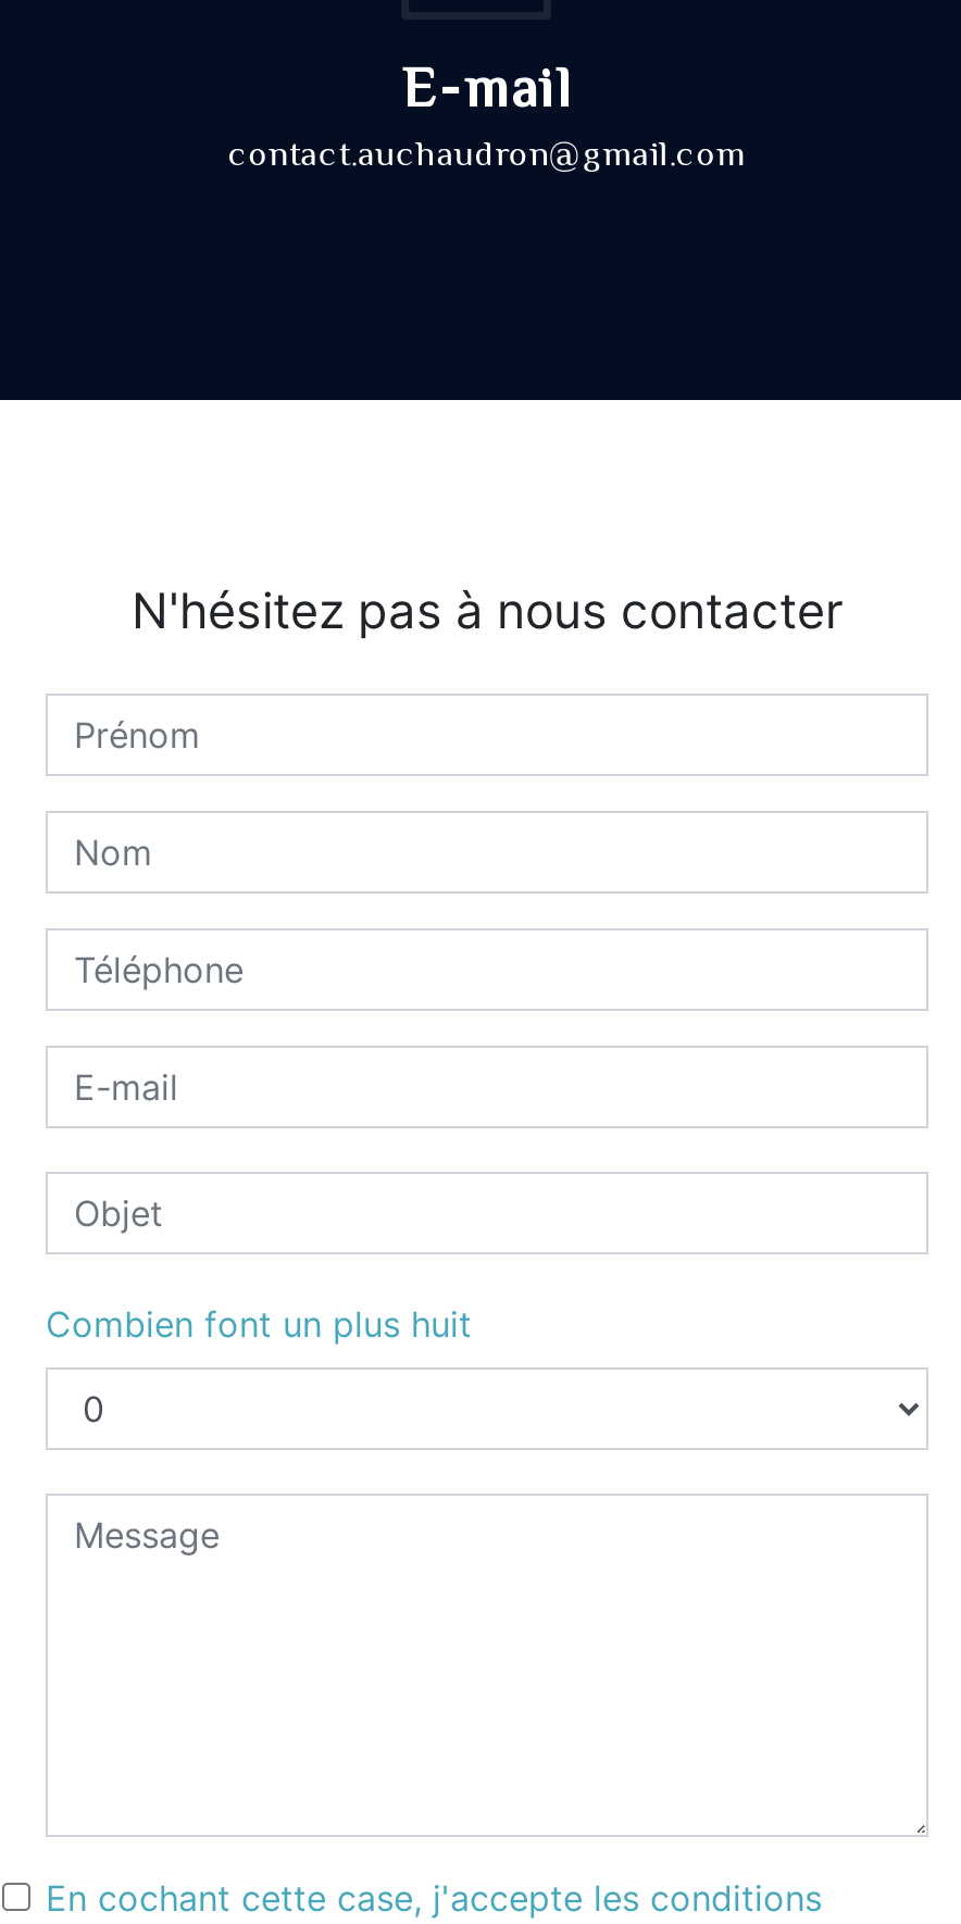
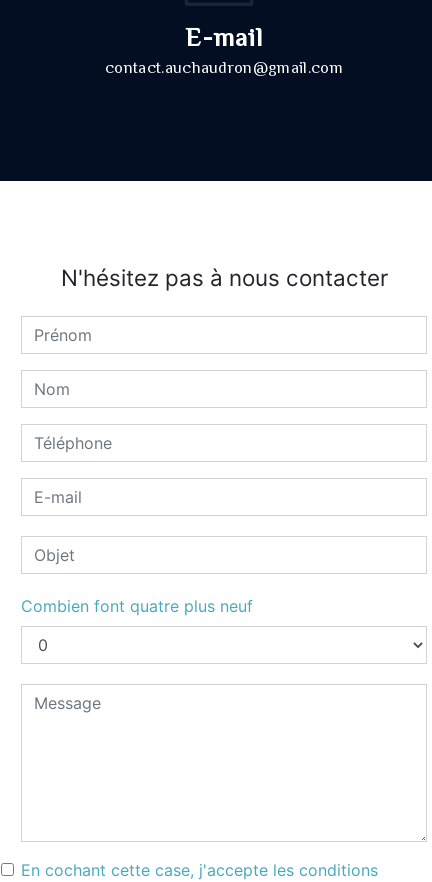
[46,1303,472,1346] Combien font un plus huit -> [21,596,253,616] Combien font quatre plus neuf

